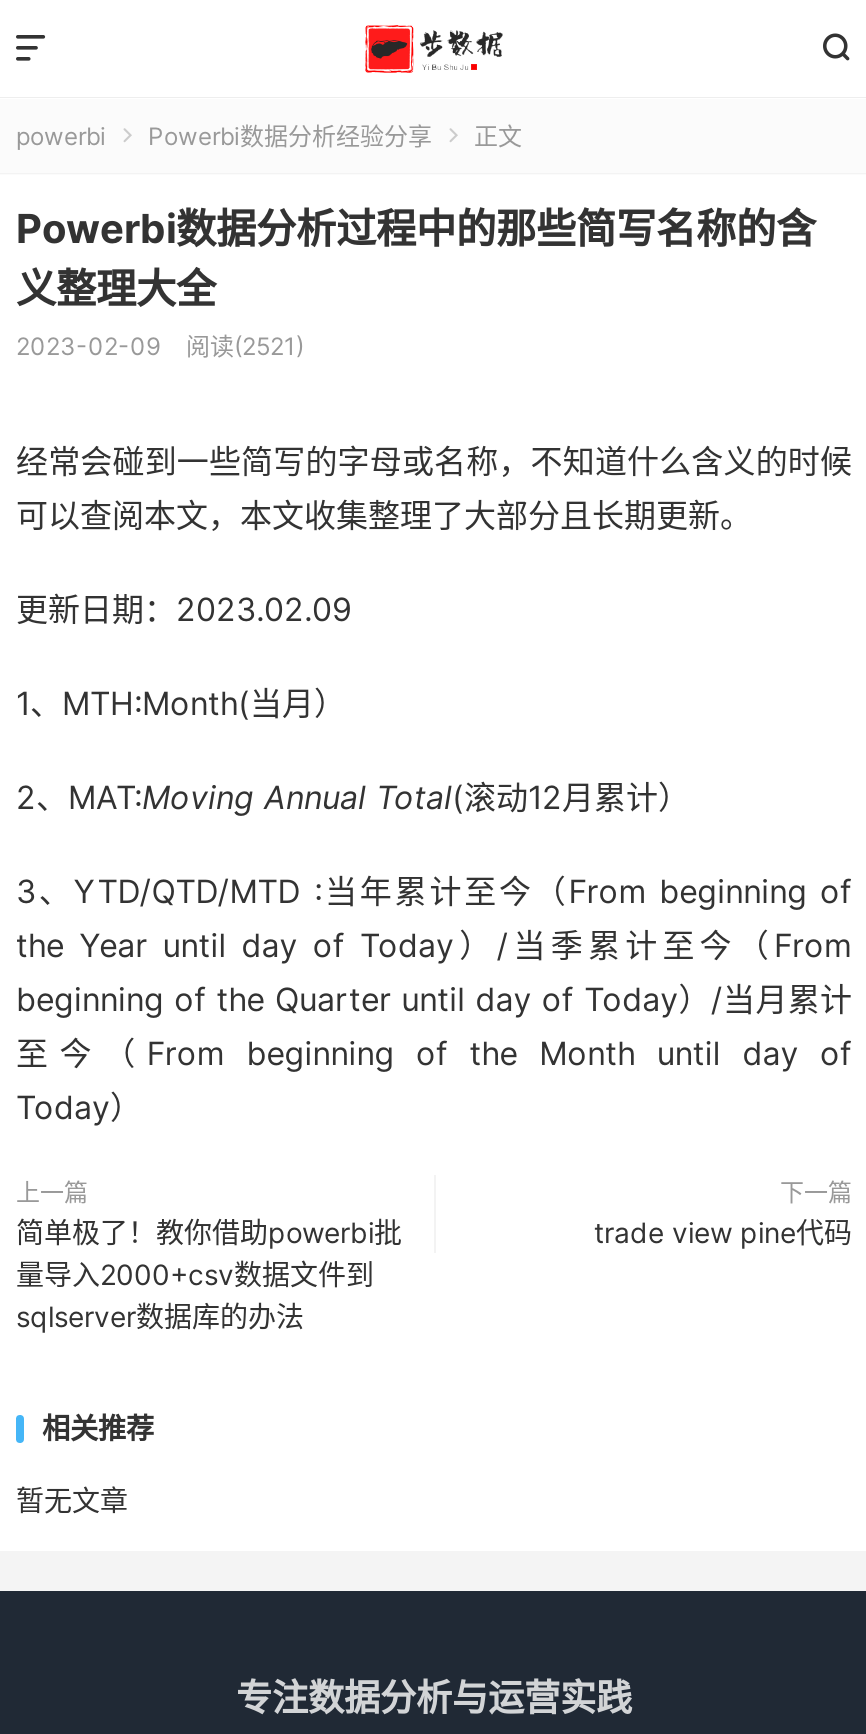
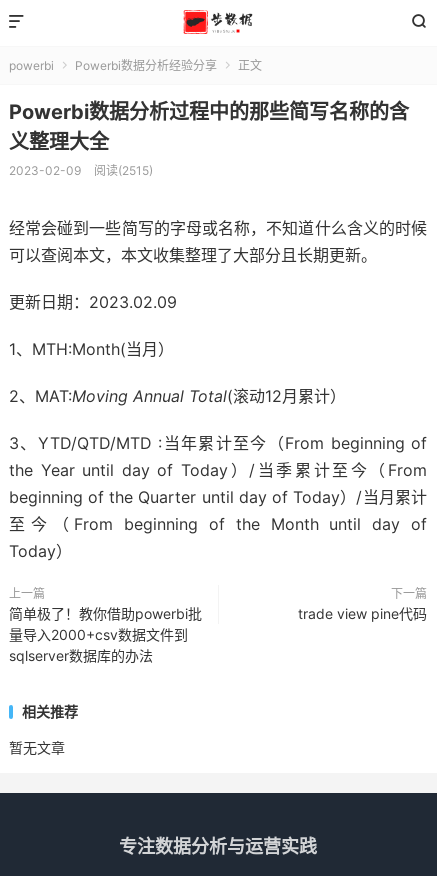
[16,331,304,361] 2023-02-09 阅读(2521) -> [9,163,153,178] 2023-02-09 阅读(2515)

